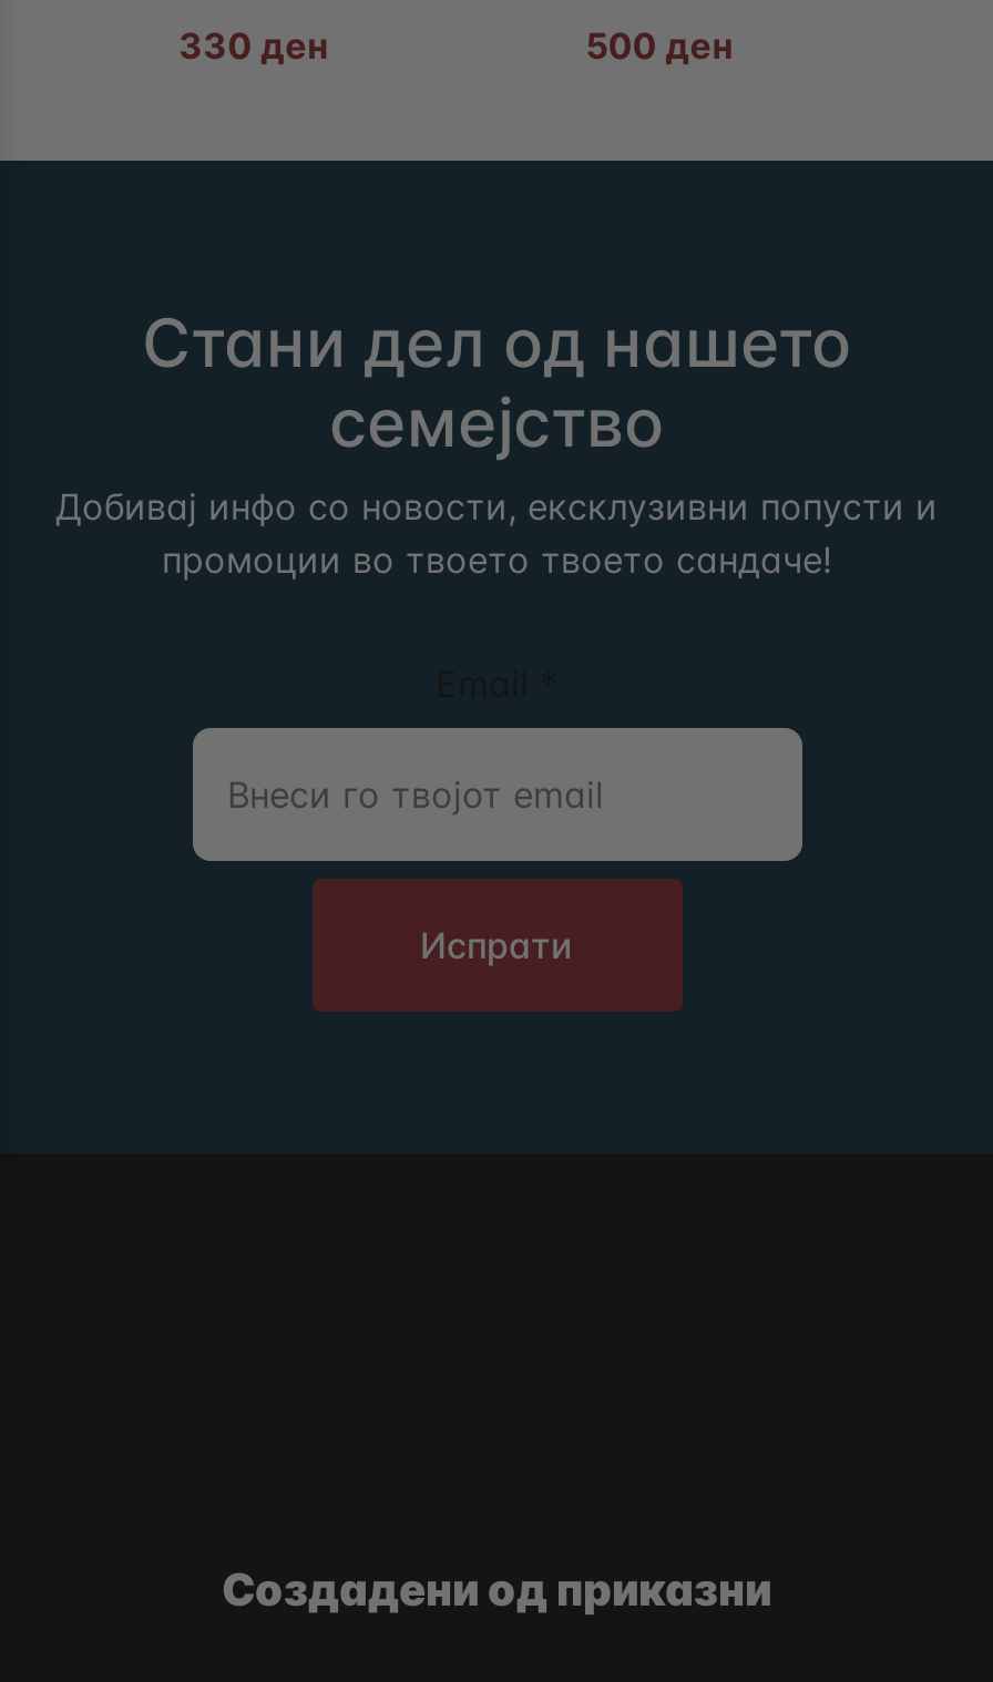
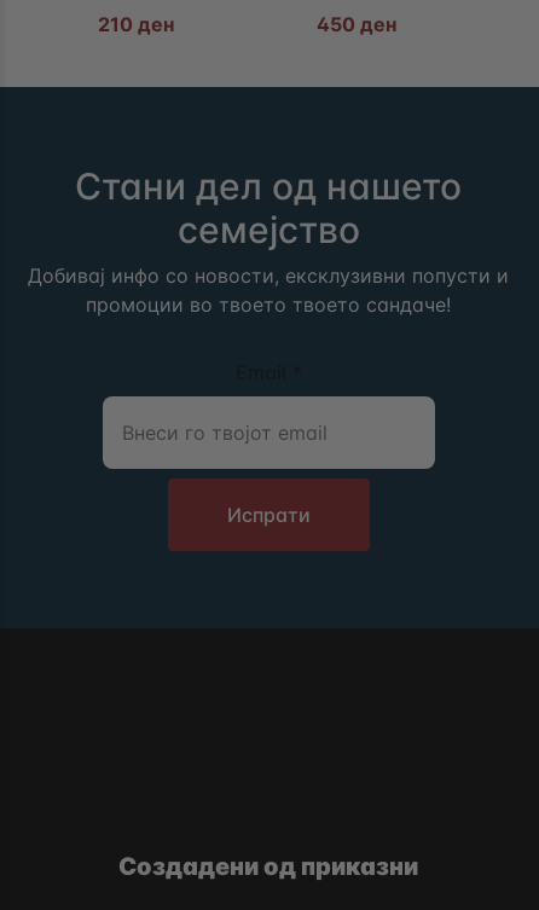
[179,23,327,68] 330 ден -> [97,12,174,36] 210 ден
[586,23,732,68] 500 ден -> [317,12,397,36] 450 ден

